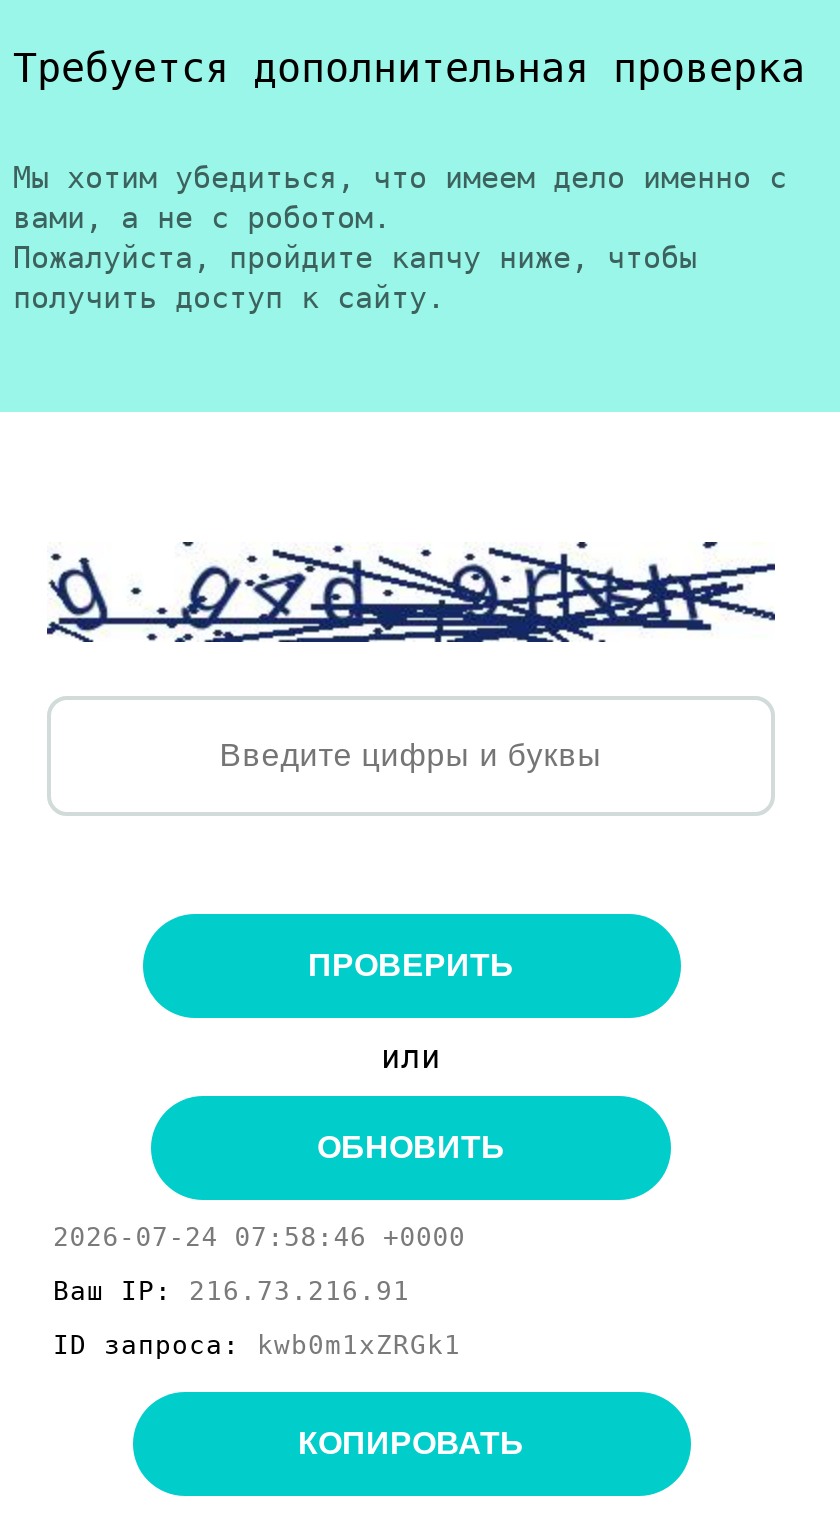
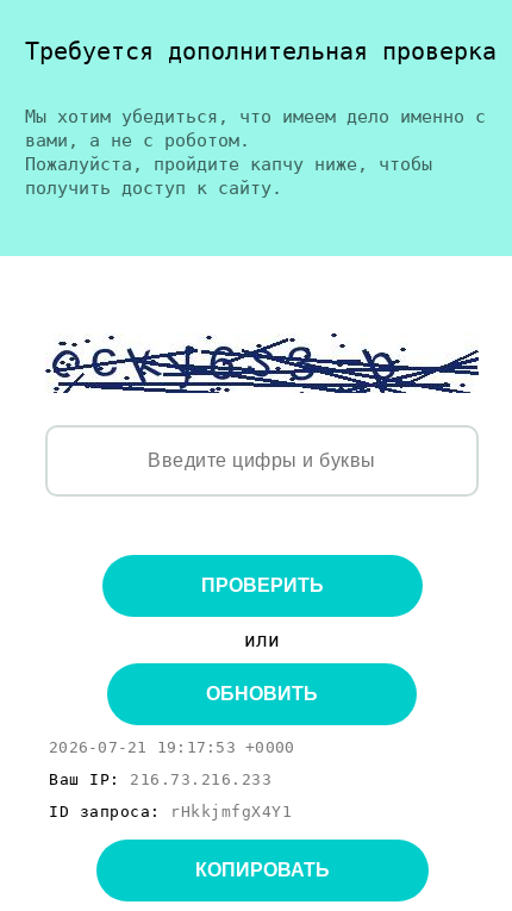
[45,540,777,644] [image] -> [44,332,480,394] [image]
[53,1222,465,1252] 2026-07-24 07:58:46 +0000 -> [49,738,294,756] 2026-07-21 19:17:53 +0000
[53,1276,410,1306] Ваш IP: 216.73.216.91 -> [49,770,271,788] Ваш IP: 216.73.216.233
[53,1330,461,1360] ID запроса: kwb0m1xZRGk1 -> [49,803,292,820] ID запроса: rHkkjmfgX4Y1

